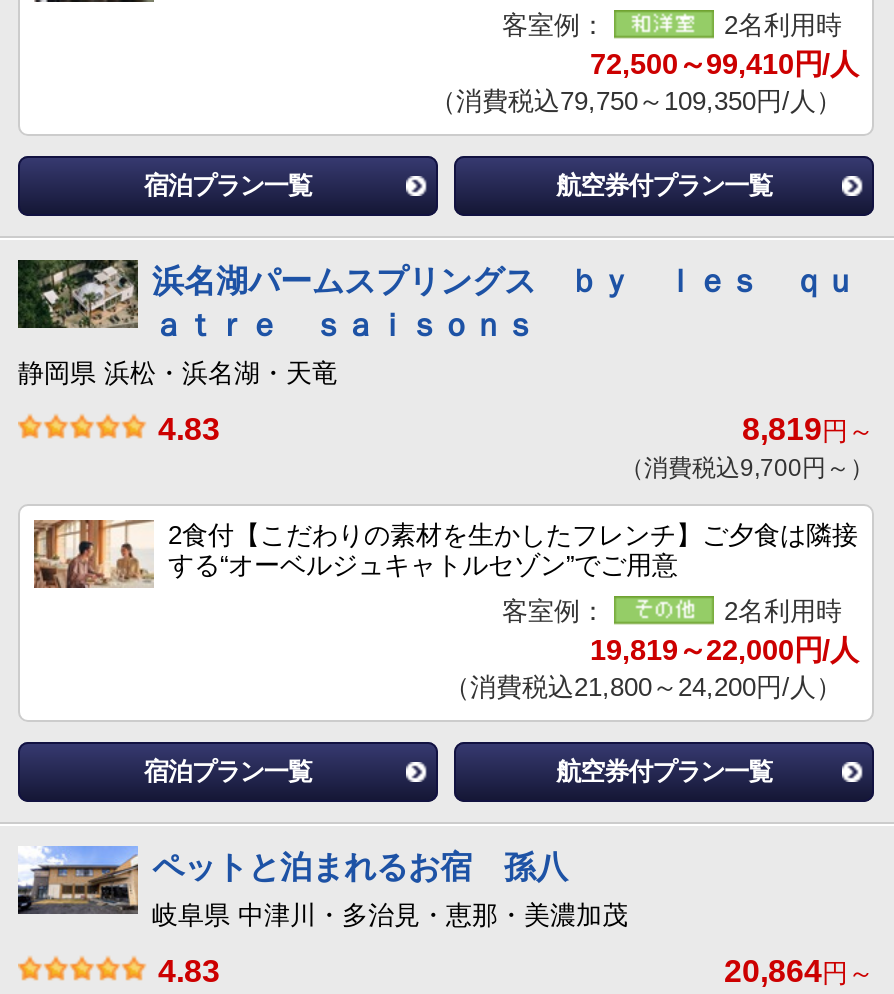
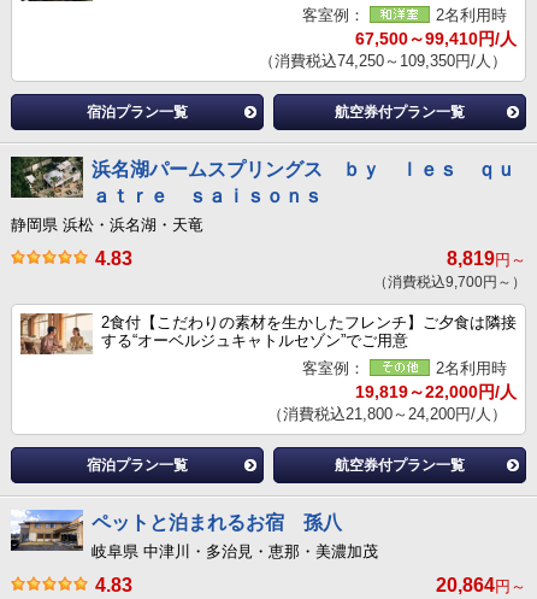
[590,49,858,81] 72,500～99,410円/人 -> [355,29,517,49] 67,500～99,410円/人
[430,87,842,117] （消費税込79,750～109,350円/人） -> [259,52,507,70] （消費税込74,250～109,350円/人）

